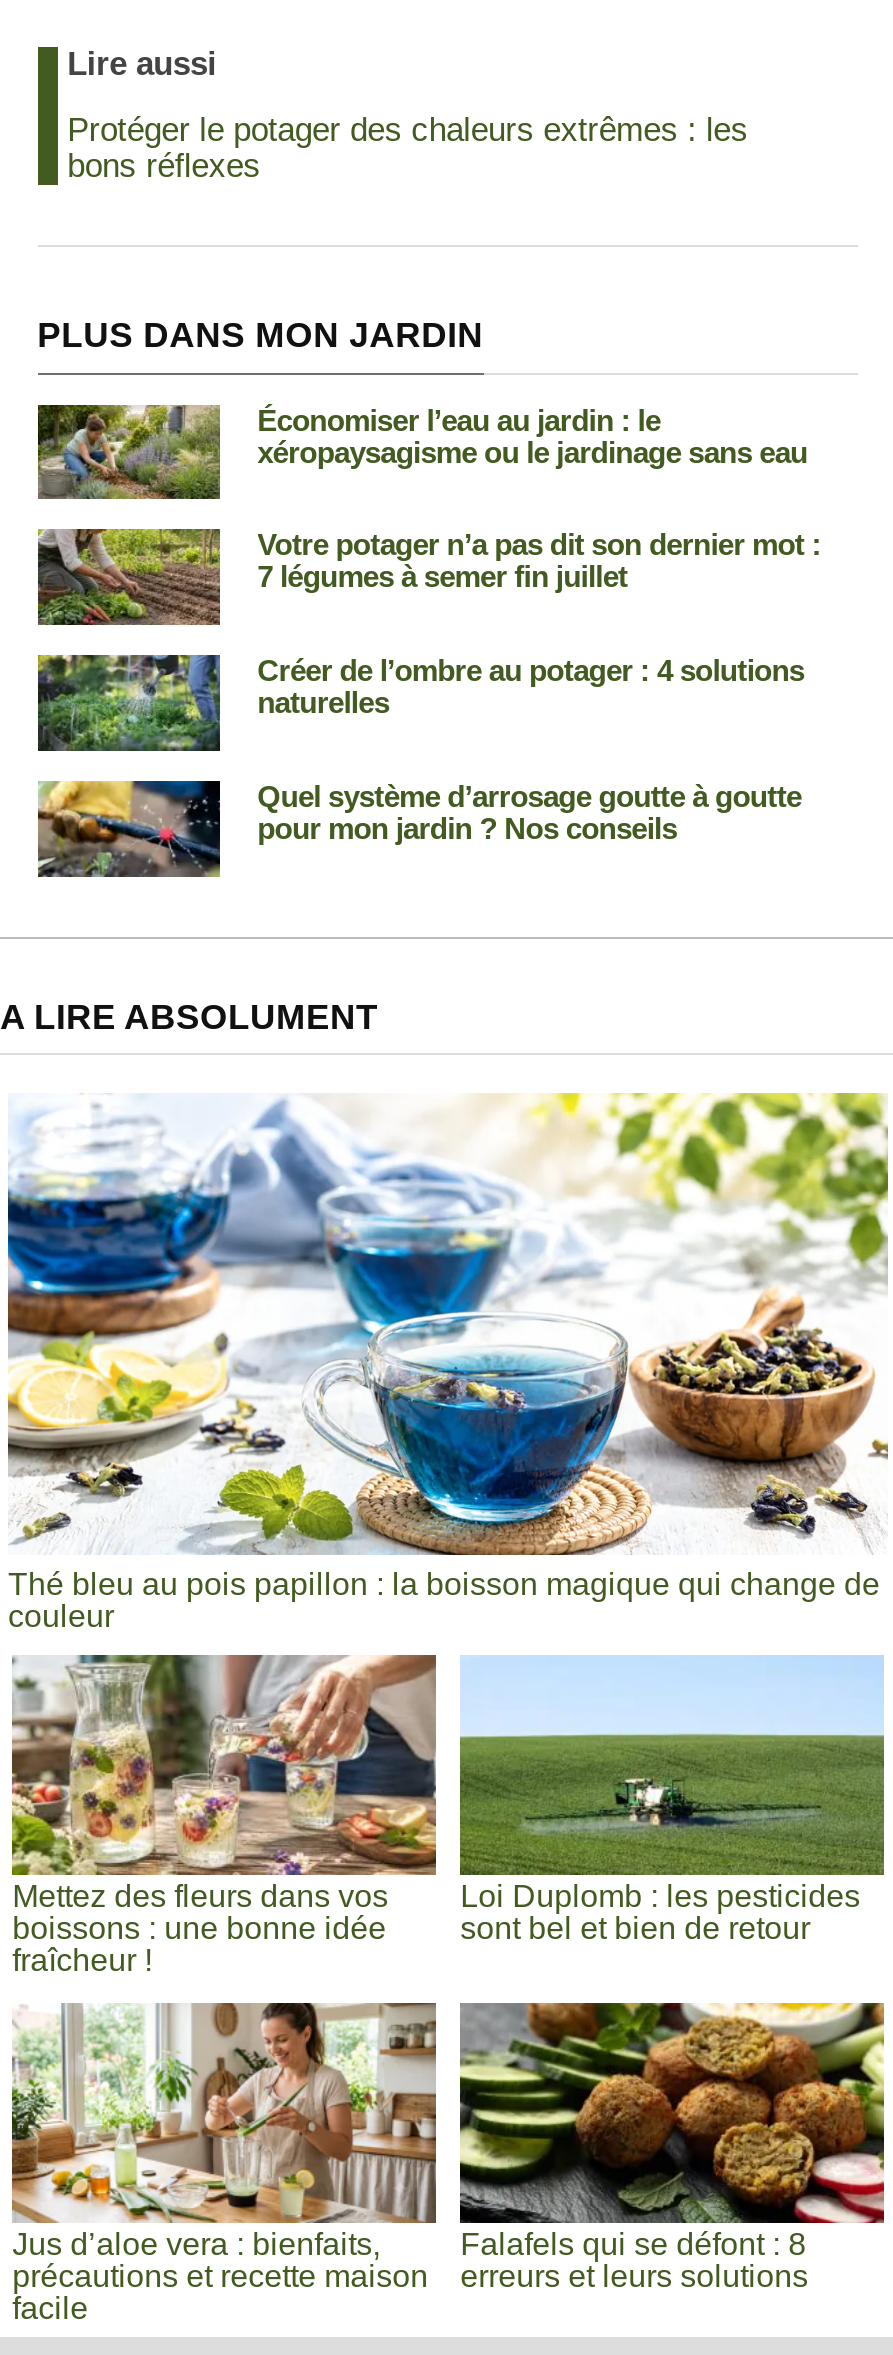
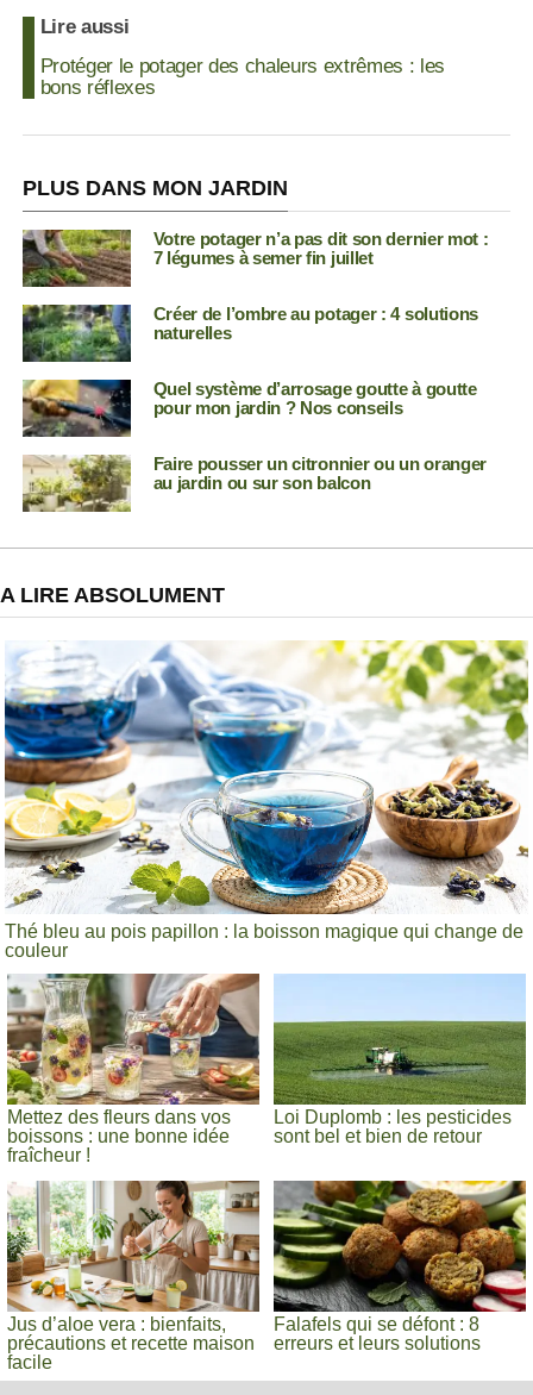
[38,402,807,500] [image] | Économiser l’eau au jardin : le | xéropaysagisme ou le jardinage sans eau -> none
moved [34,526,821,846] -> [20,227,488,418]: [image] | Votre potager n’a pas dit son dernier mot : | 7 légumes à semer fin juillet | Créer de l’ombre au potager : 4 solutions | naturelles | Quel système d’arrosage goutte à goutte | pour mon jardin ? Nos conseils
none -> [23,453,487,512] [image] | Faire pousser un citronnier ou un oranger | au jardin ou sur son balcon

